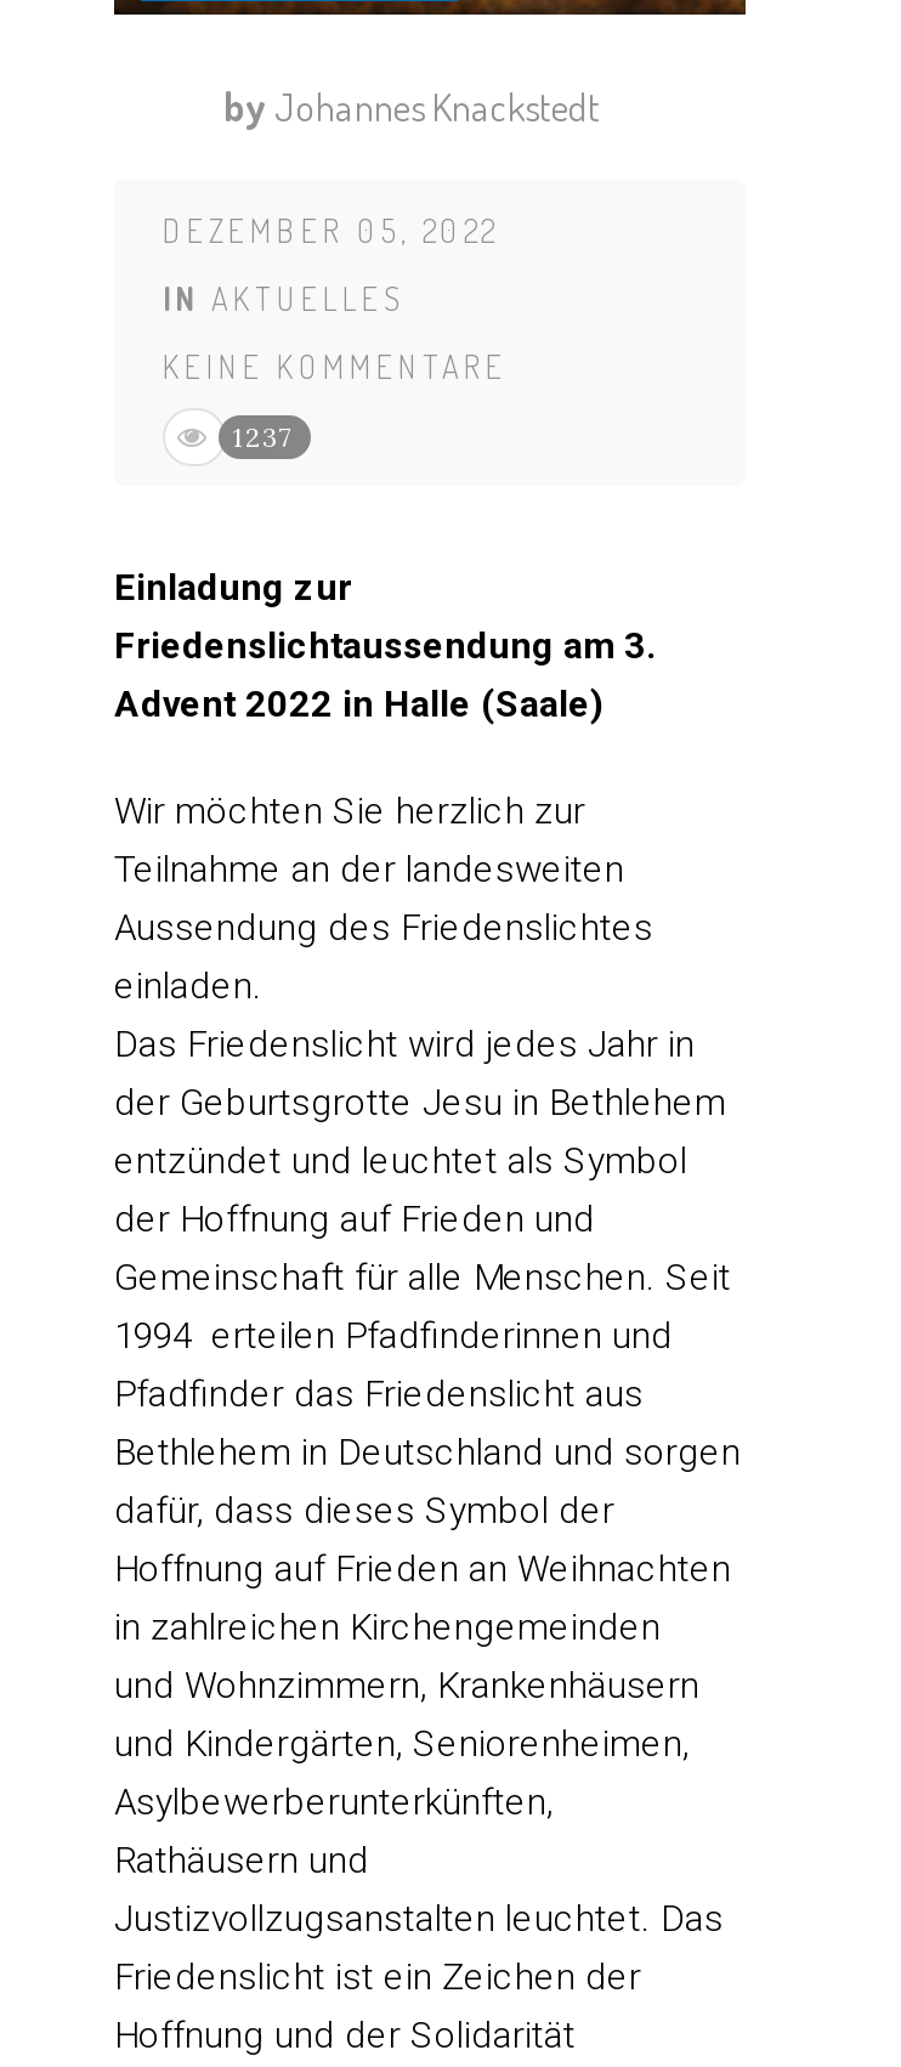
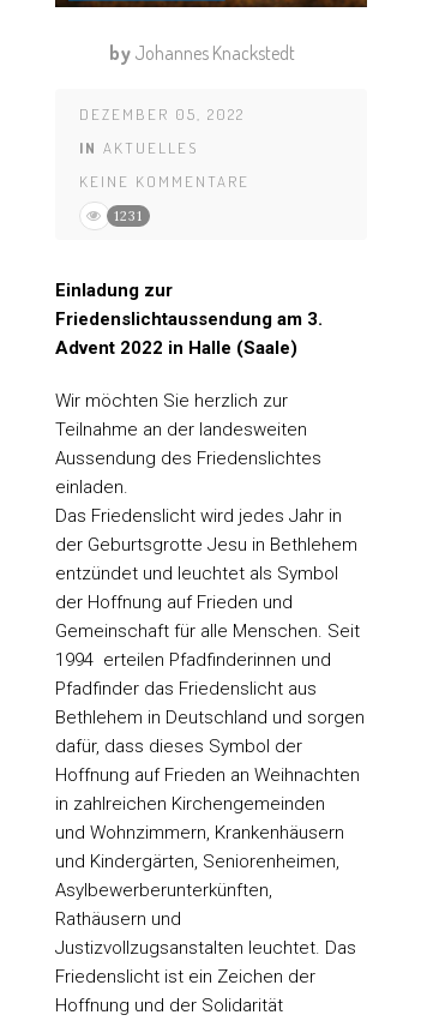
[233,420,296,454] 1237 -> [114,208,143,224] 1231

